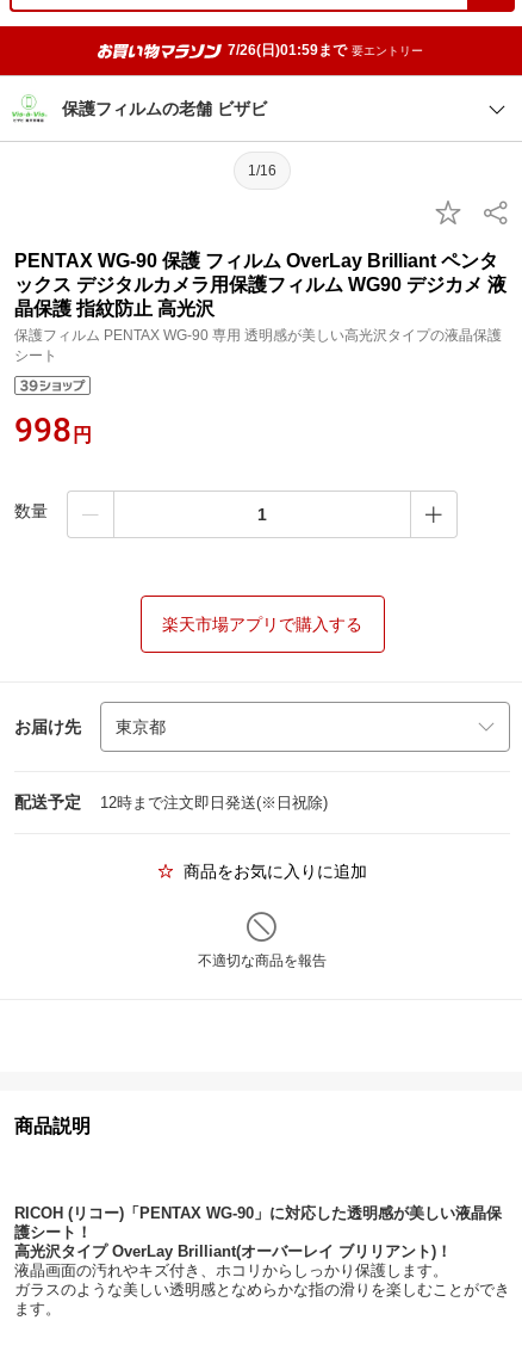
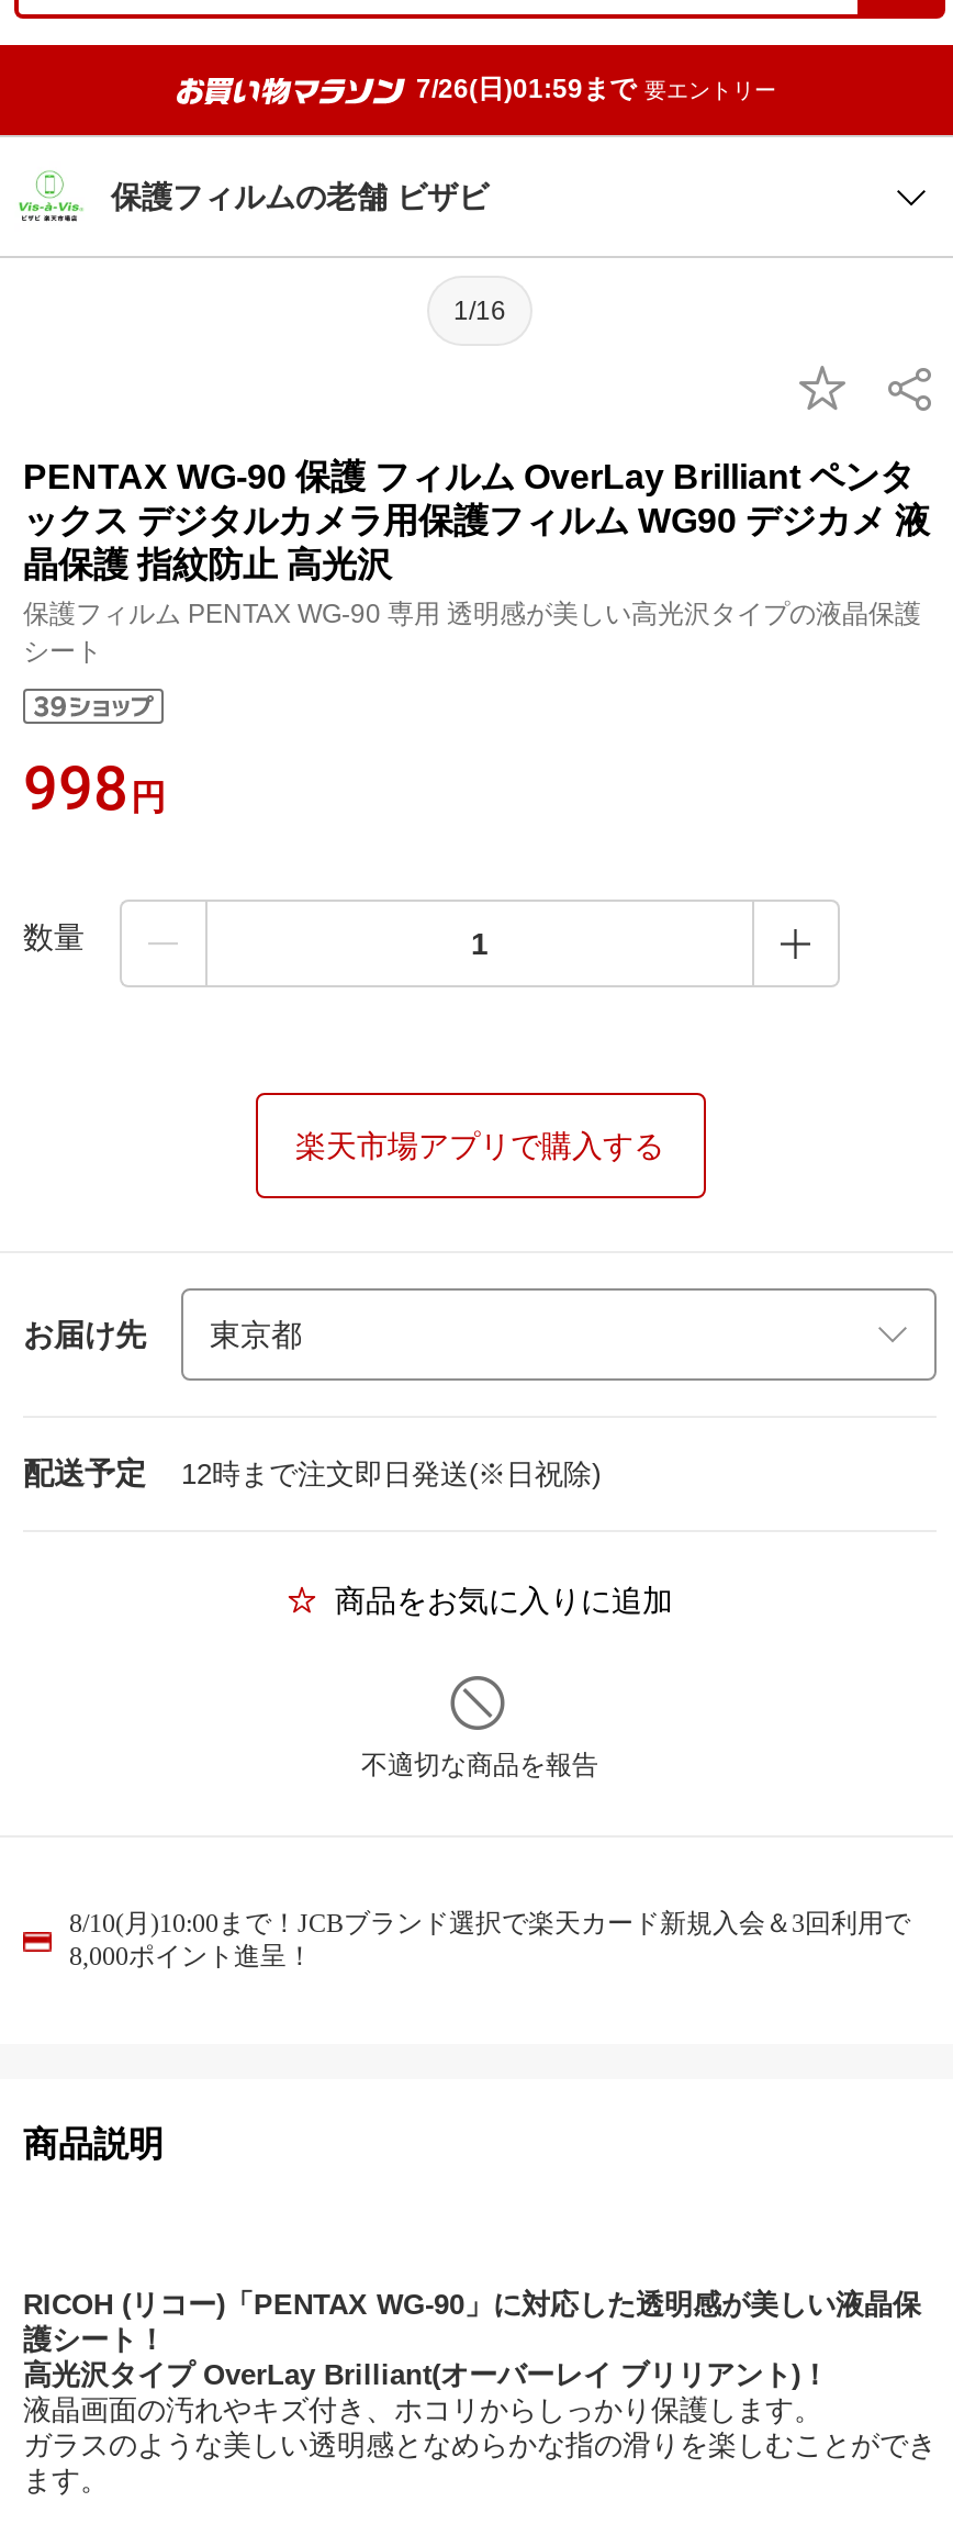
none -> [69,1908,910,1972] 8/10(月)10:00まで！JCBブランド選択で楽天カード新規入会＆3回利用で | 8,000ポイント進呈！

